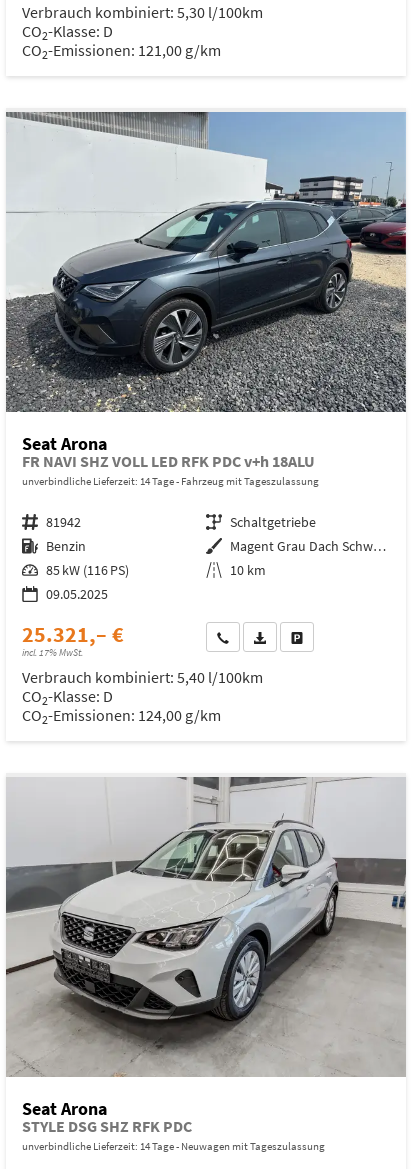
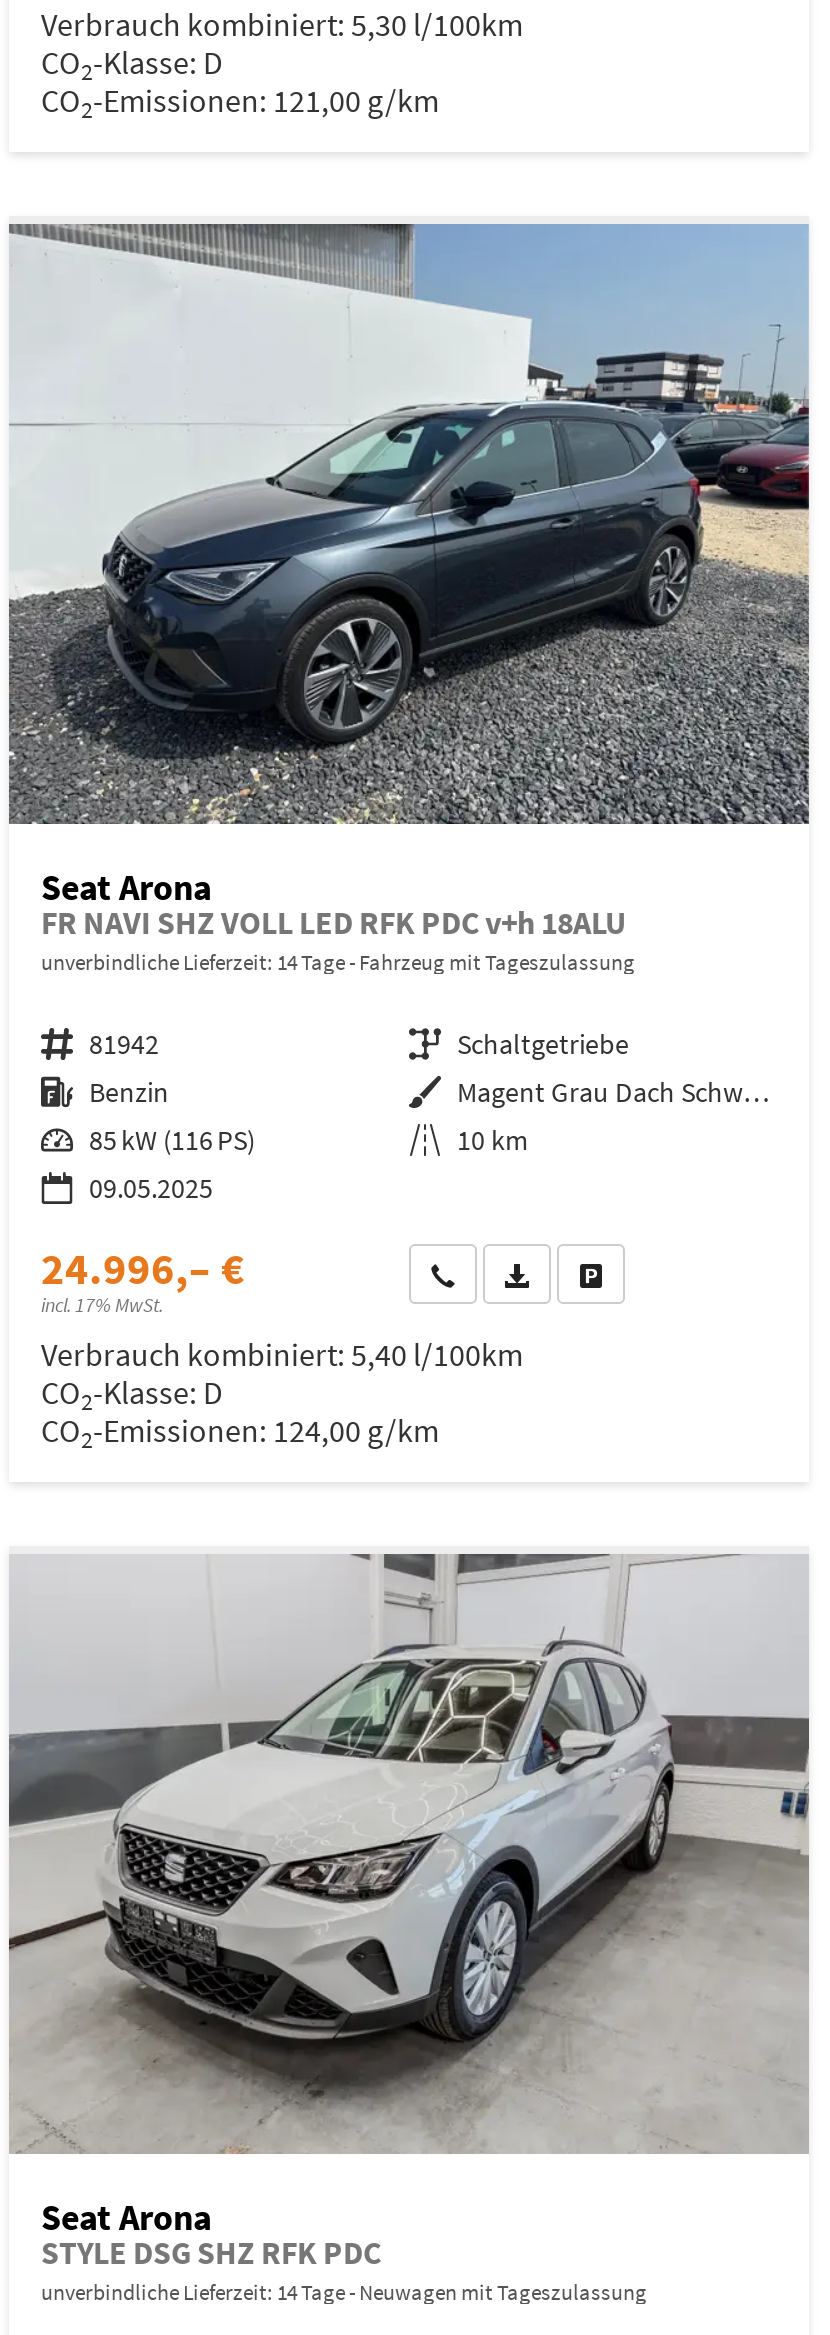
[22,620,124,648] 25.321,– € -> [41,1240,245,1296] 24.996,– €

